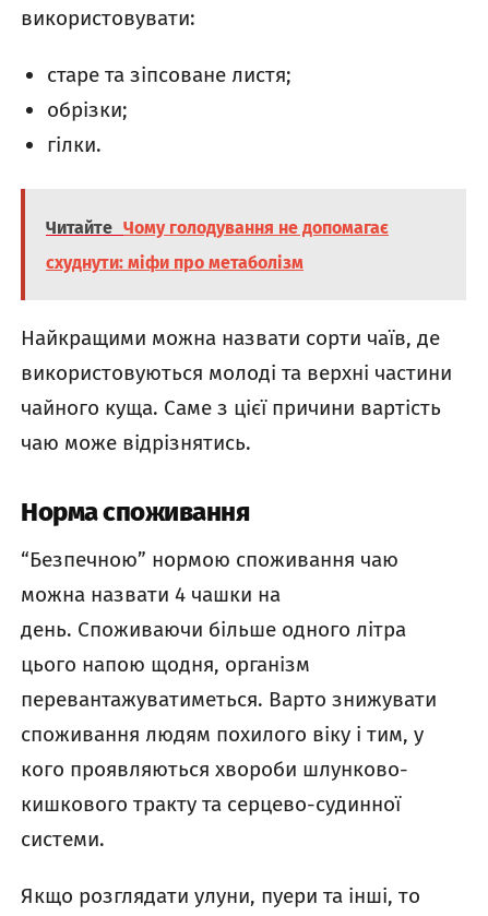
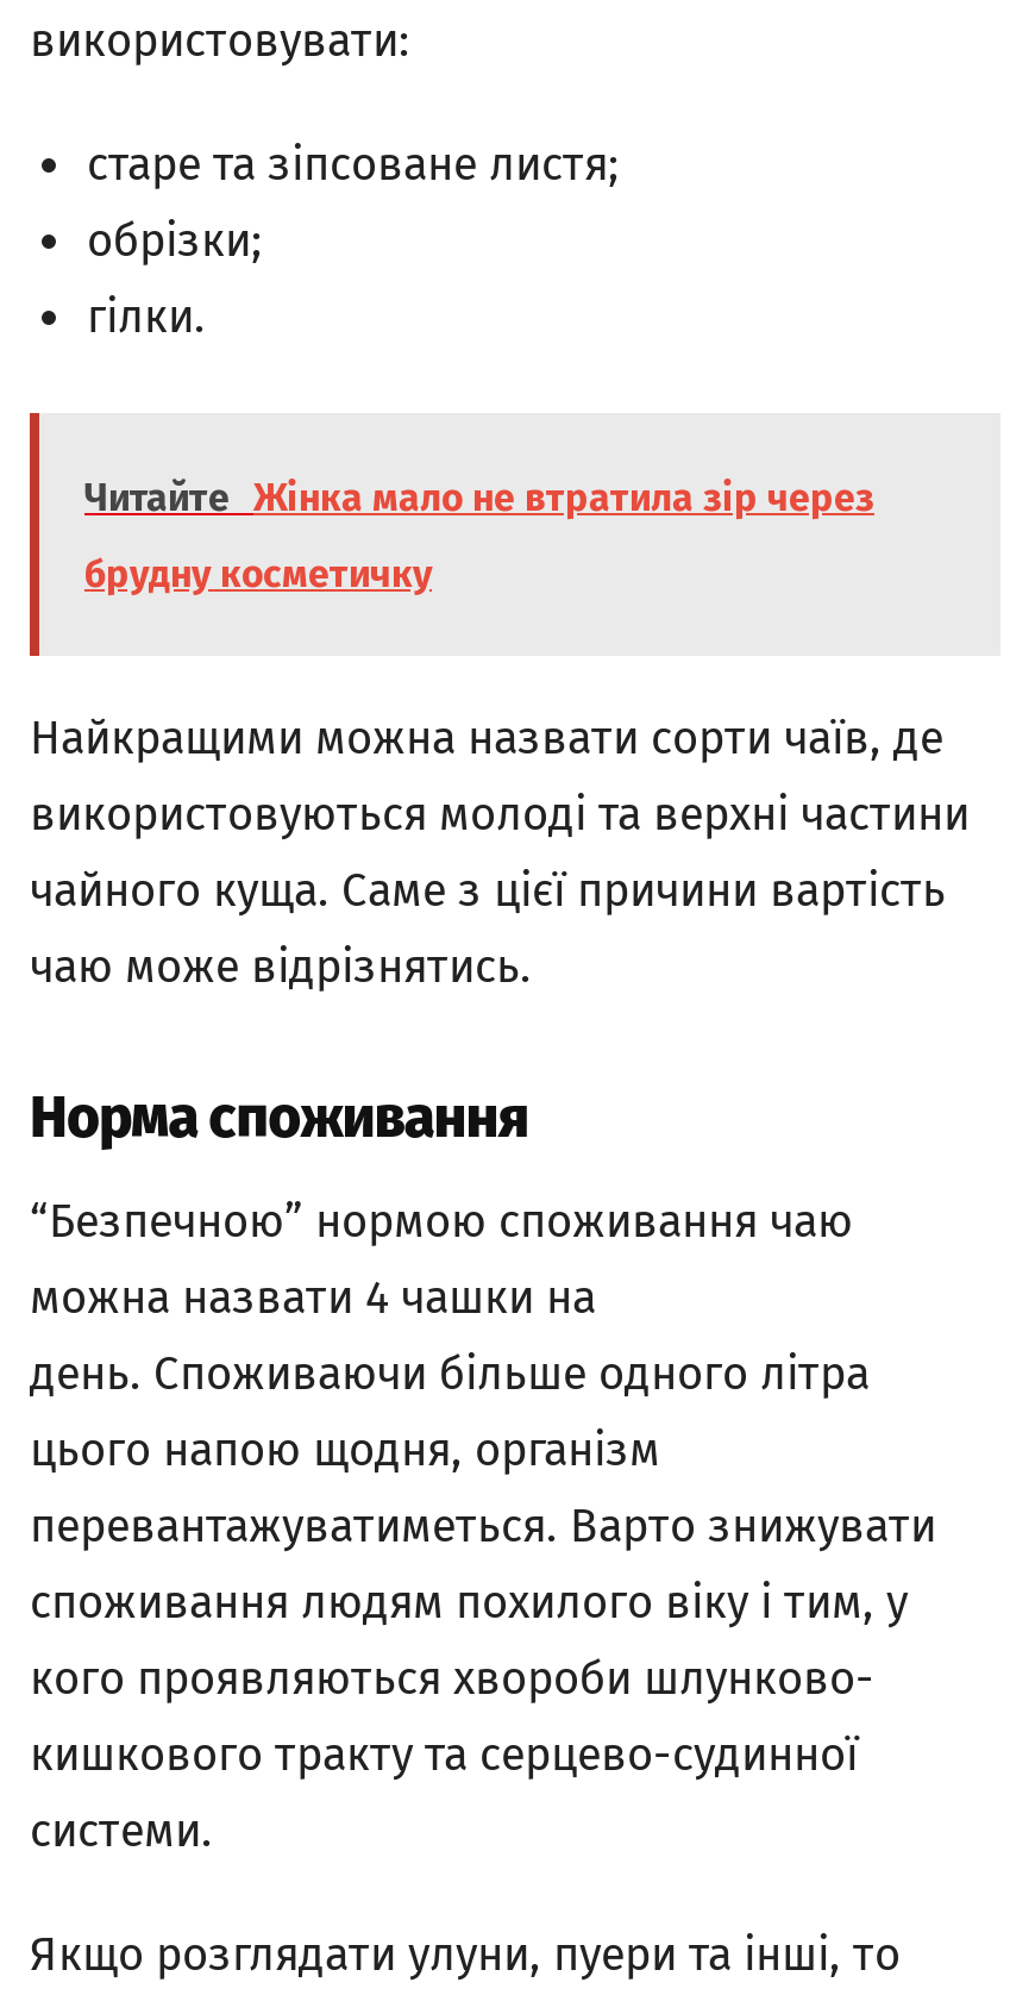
[46,217,389,238] Читайте Чому голодування не допомагає -> [84,474,874,519] Читайте Жінка мало не втратила зір через
[46,252,303,273] схуднути: міфи про метаболізм -> [84,550,432,595] брудну косметичку

